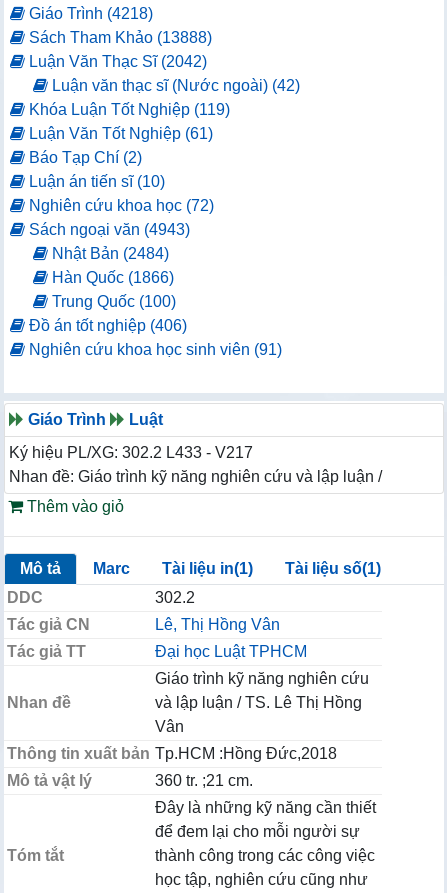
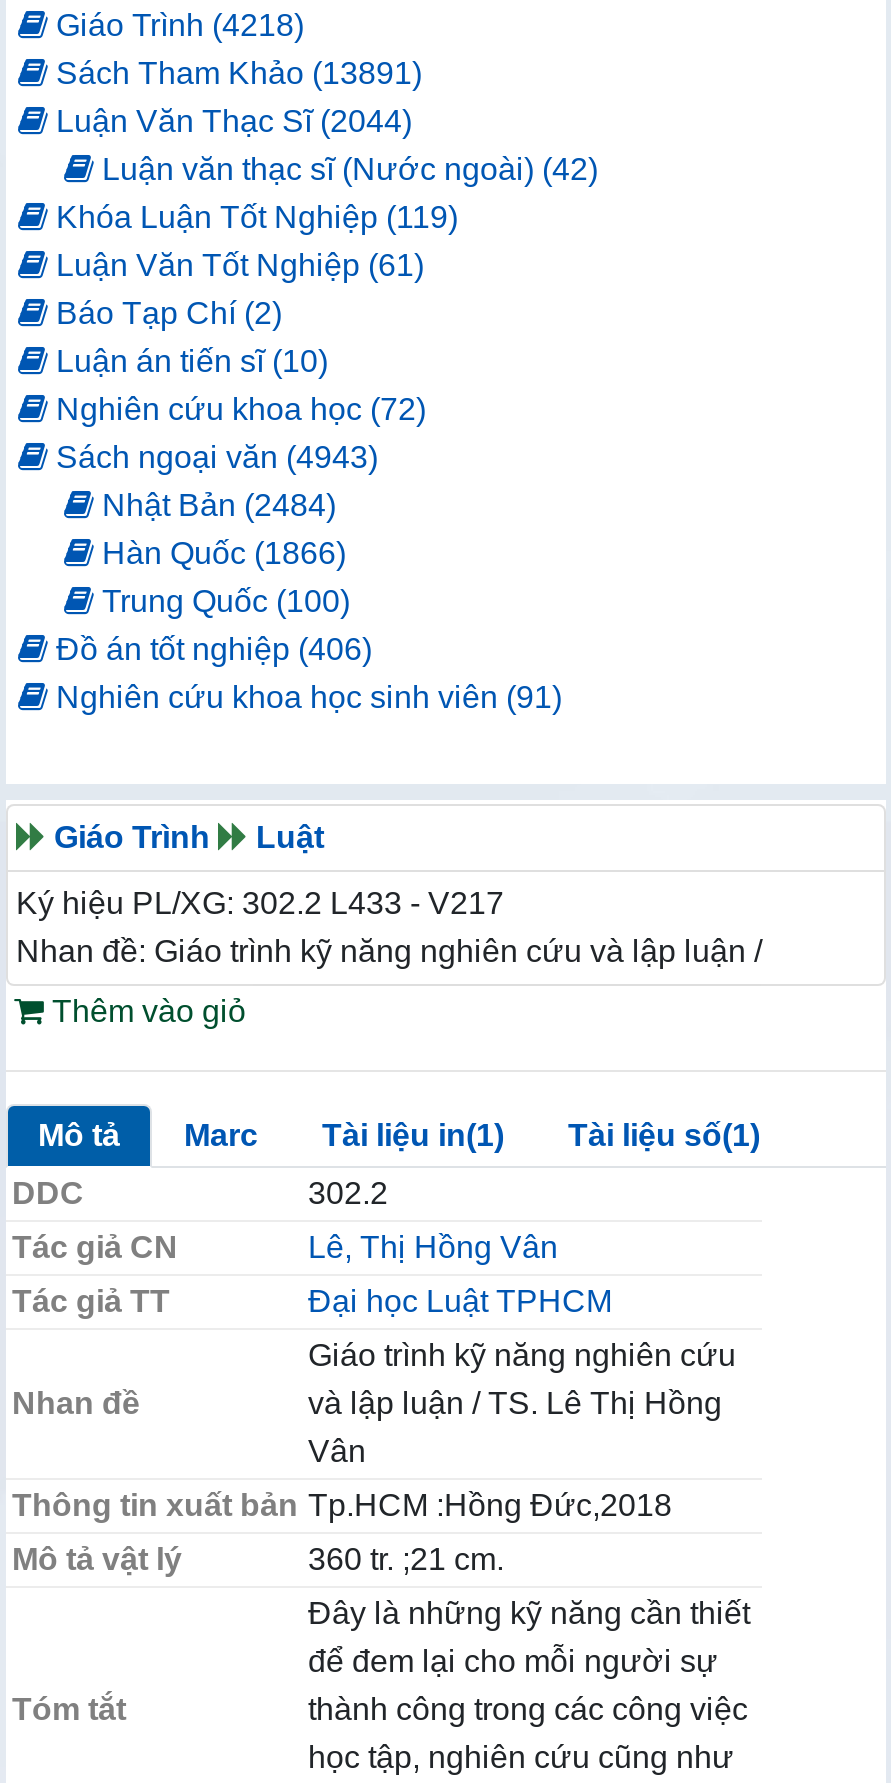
[25,29,212,46] Sách Tham Khảo (13888) -> [48,56,422,90] Sách Tham Khảo (13891)
[25,53,207,70] Luận Văn Thạc Sĩ (2042) -> [48,104,412,138] Luận Văn Thạc Sĩ (2044)

